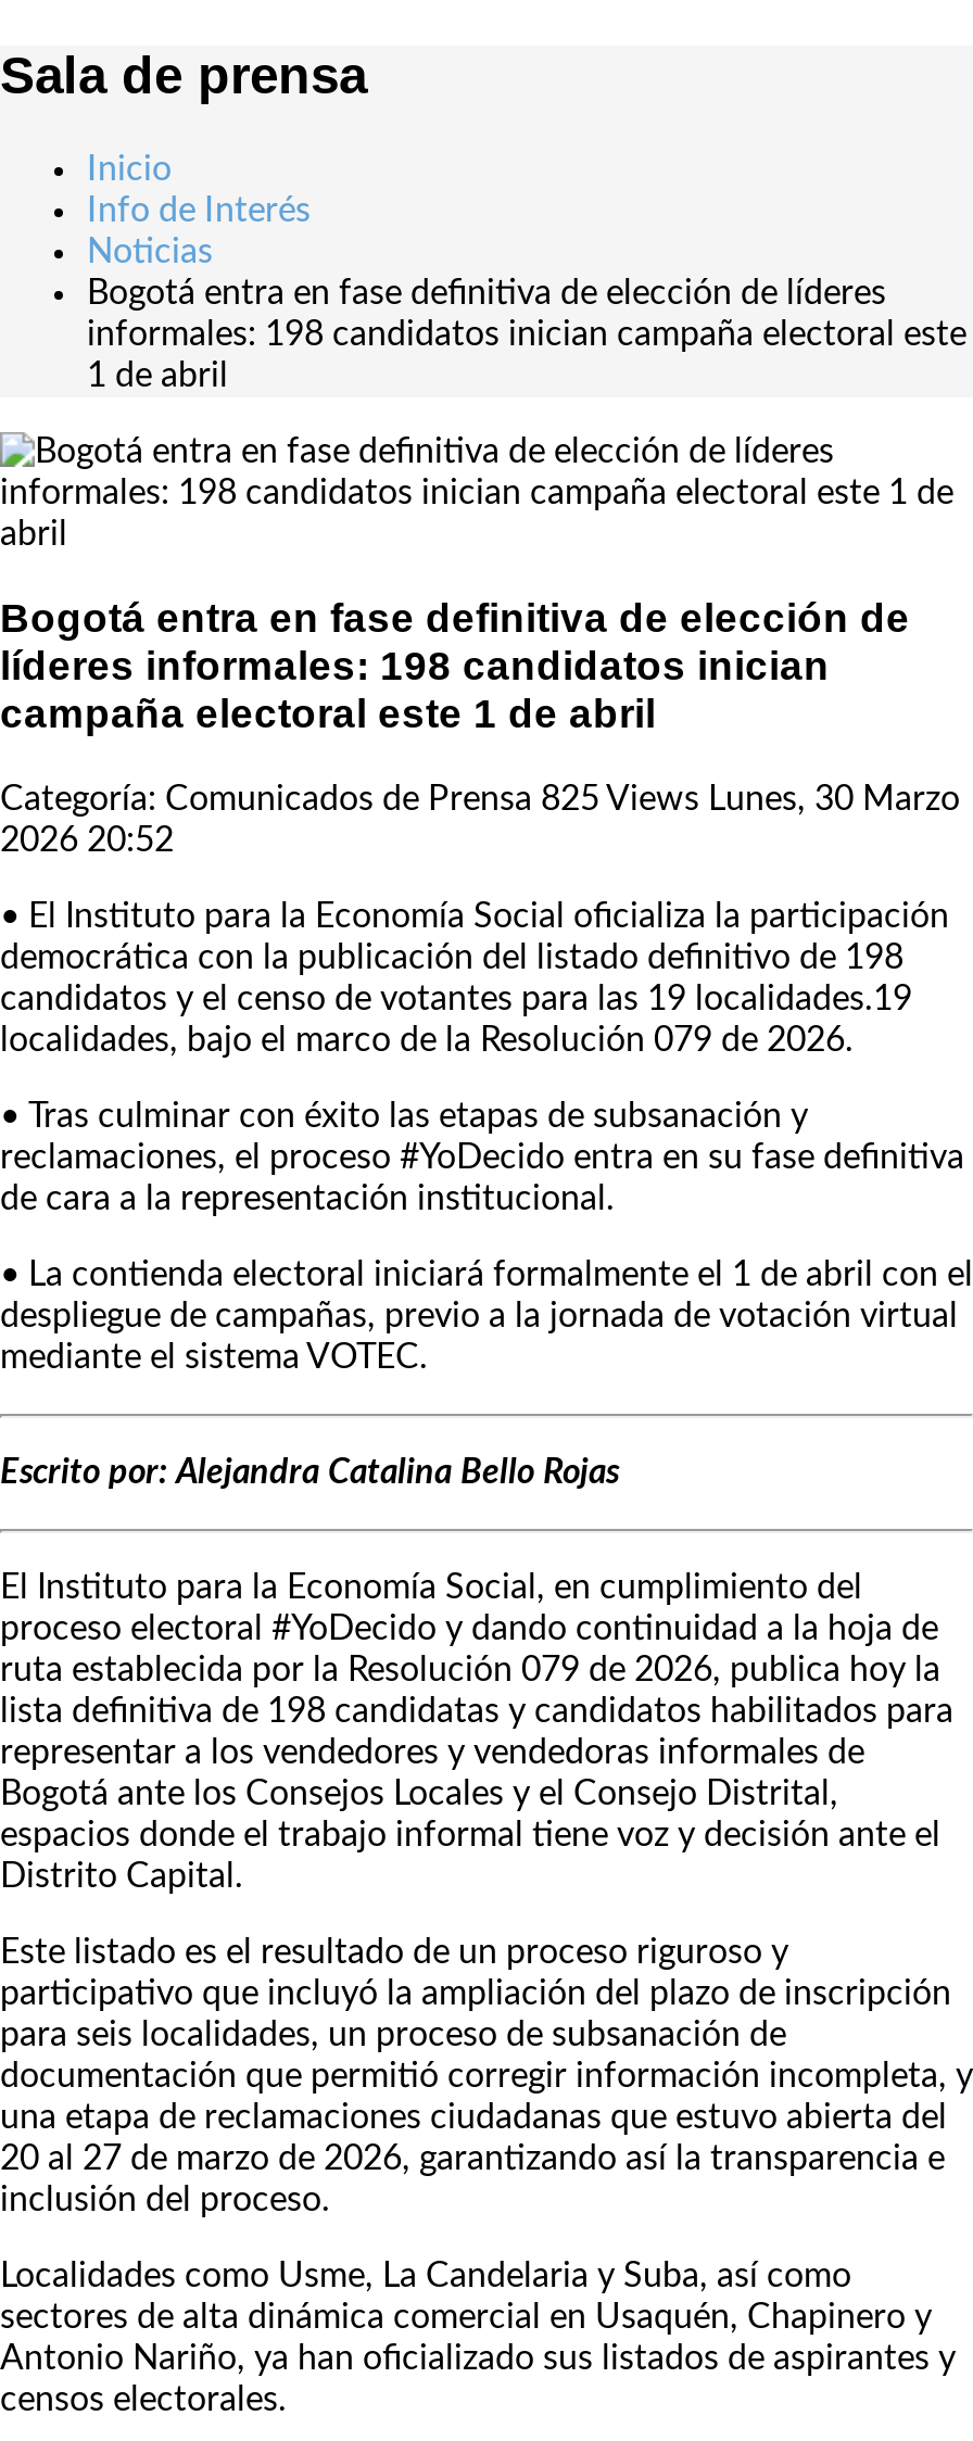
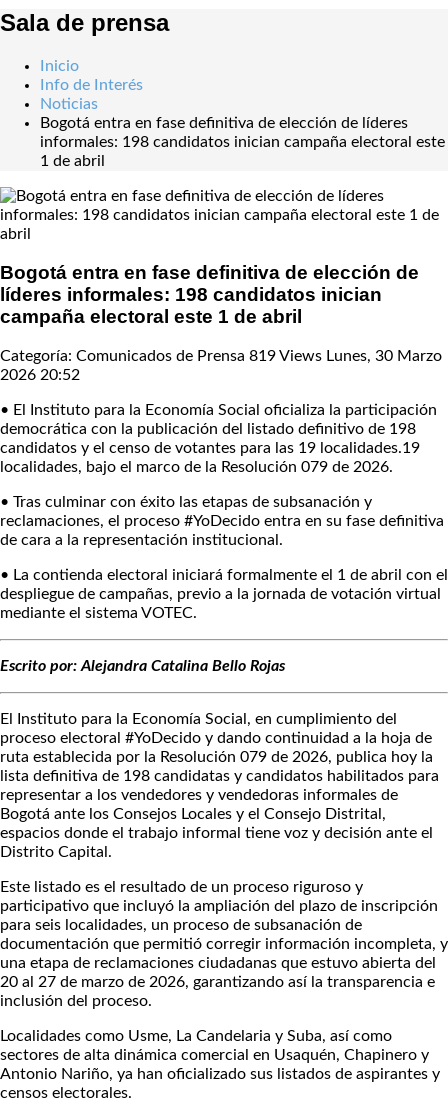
[0,782,960,817] Categoría: Comunicados de Prensa 825 Views Lunes, 30 Marzo -> [0,348,442,364] Categoría: Comunicados de Prensa 819 Views Lunes, 30 Marzo

